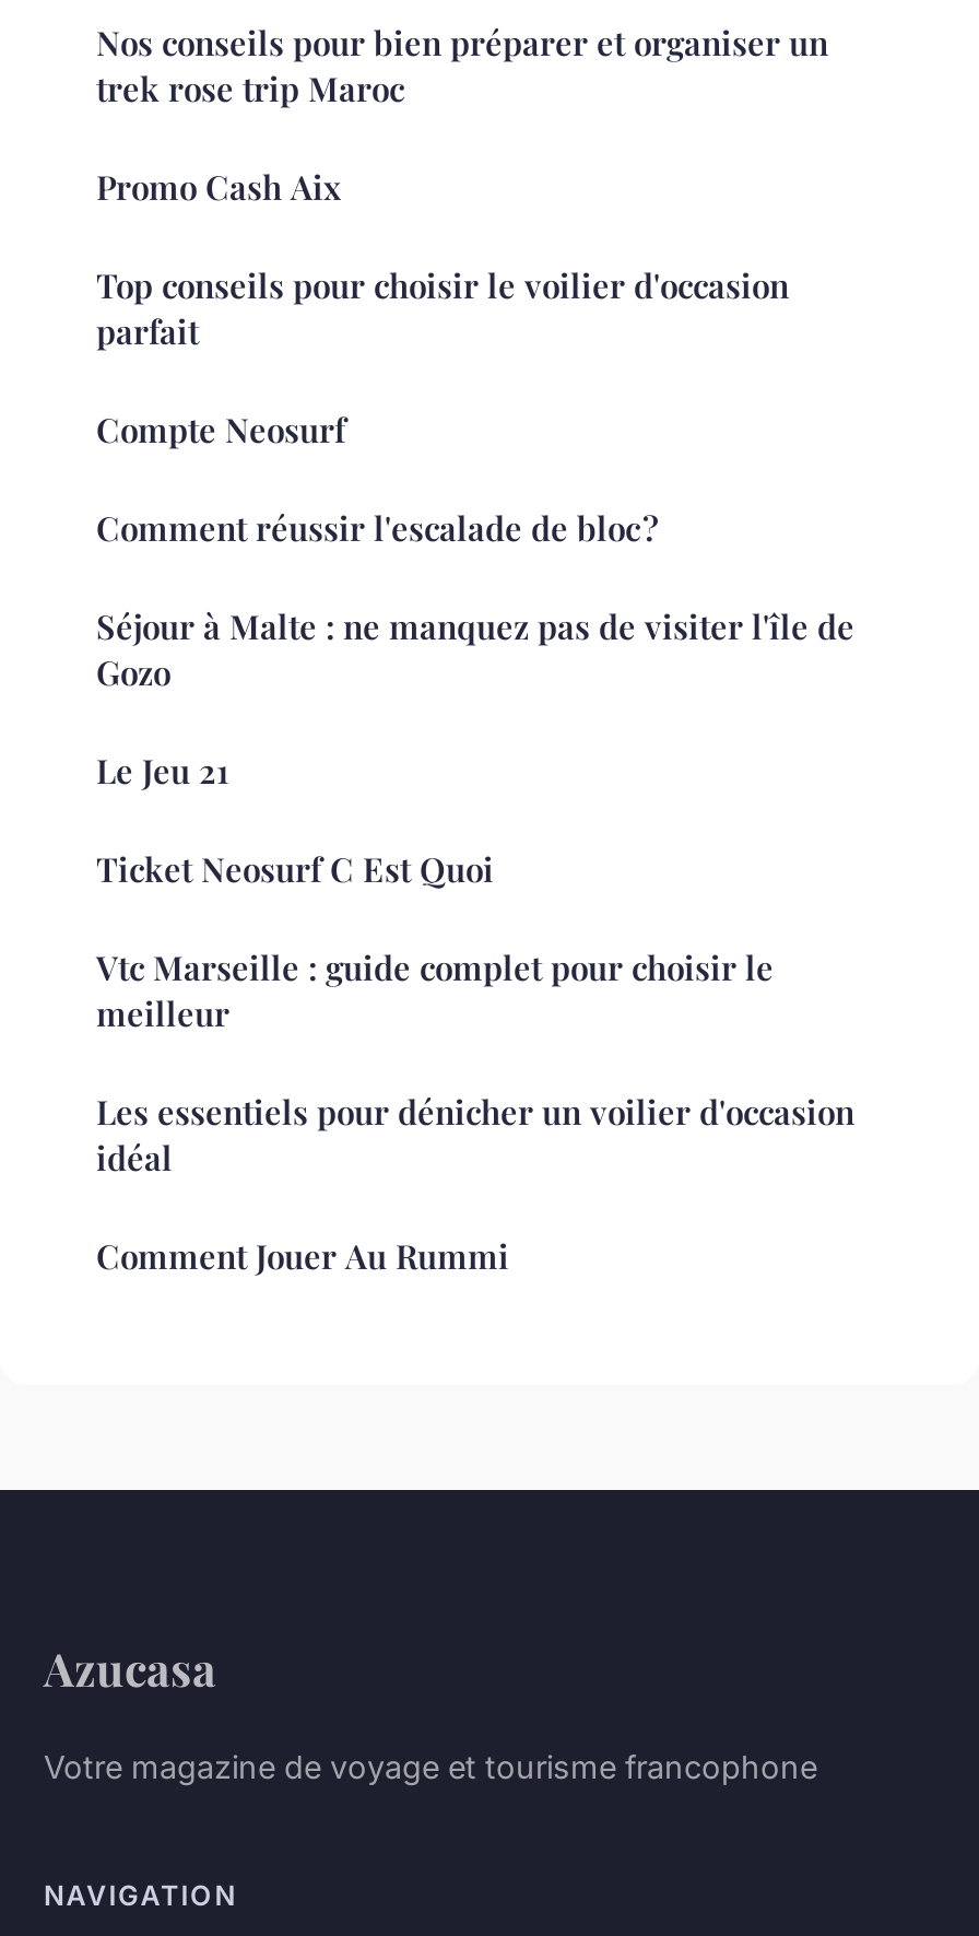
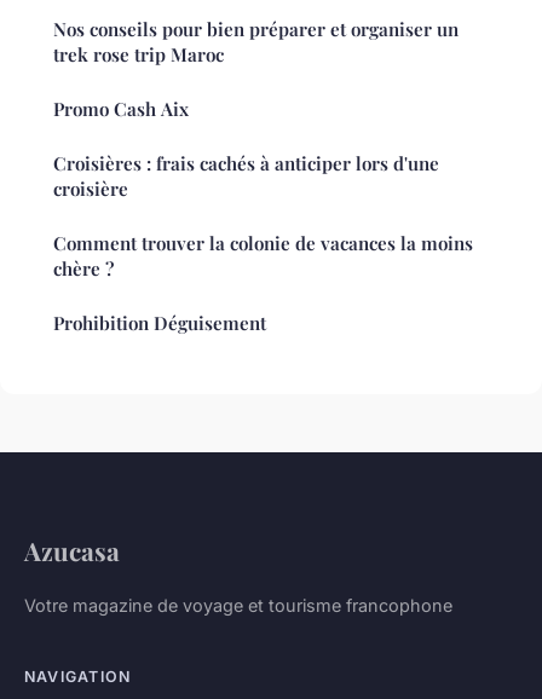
[96,263,854,1278] Top conseils pour choisir le voilier d'occasion | parfait | Compte Neosurf | Comment réussir l'escalade de bloc ? | Séjour à Malte : ne manquez pas de visiter l'île de | Gozo | Le Jeu 21 | Ticket Neosurf C Est Quoi | Vtc Marseille : guide complet pour choisir le | meilleur | Les essentiels pour dénicher un voilier d'occasion | idéal | Comment Jouer Au Rummi -> [53,151,473,335] Croisières : frais cachés à anticiper lors d'une | croisière | Comment trouver la colonie de vacances la moins | chère ? | Prohibition Déguisement

